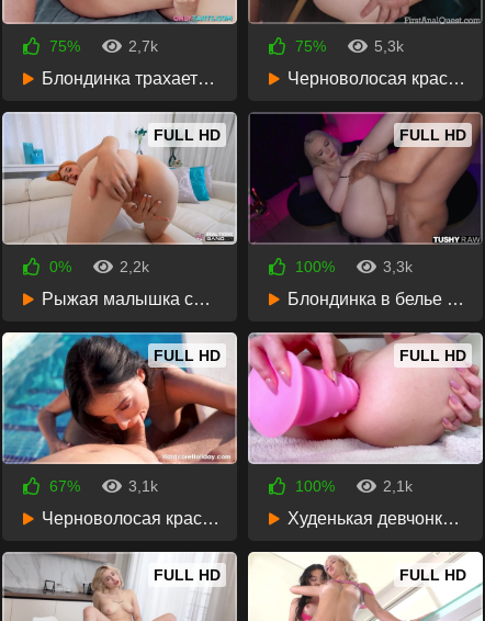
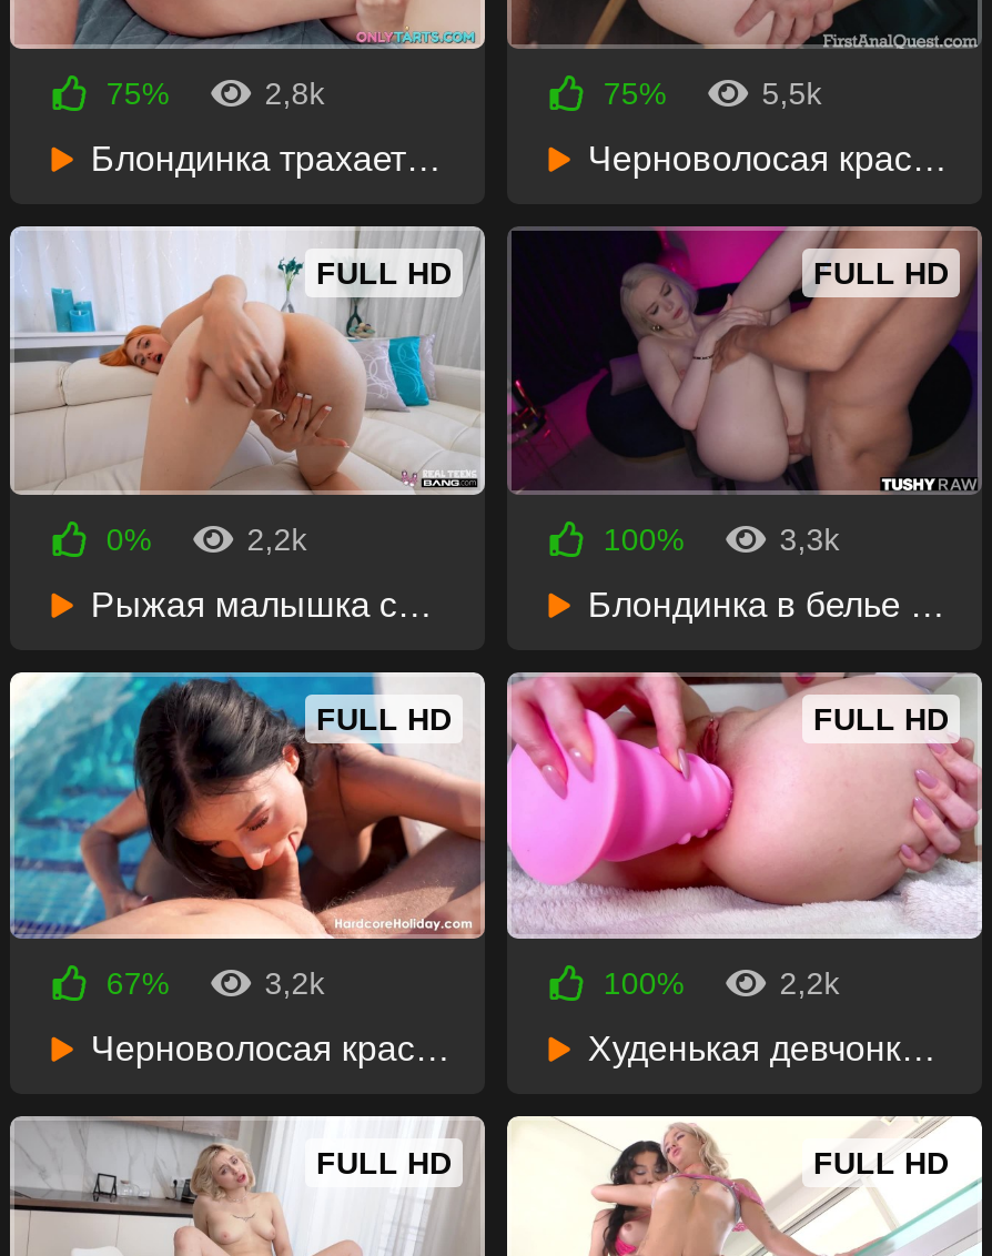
[128,38,158,55] 2,7k -> [265,76,325,111] 2,8k
[374,38,404,55] 5,3k -> [762,76,822,111] 5,5k
[128,477,158,495] 3,1k -> [265,965,325,1001] 3,2k
[383,477,412,495] 2,1k -> [780,965,840,1001] 2,2k

